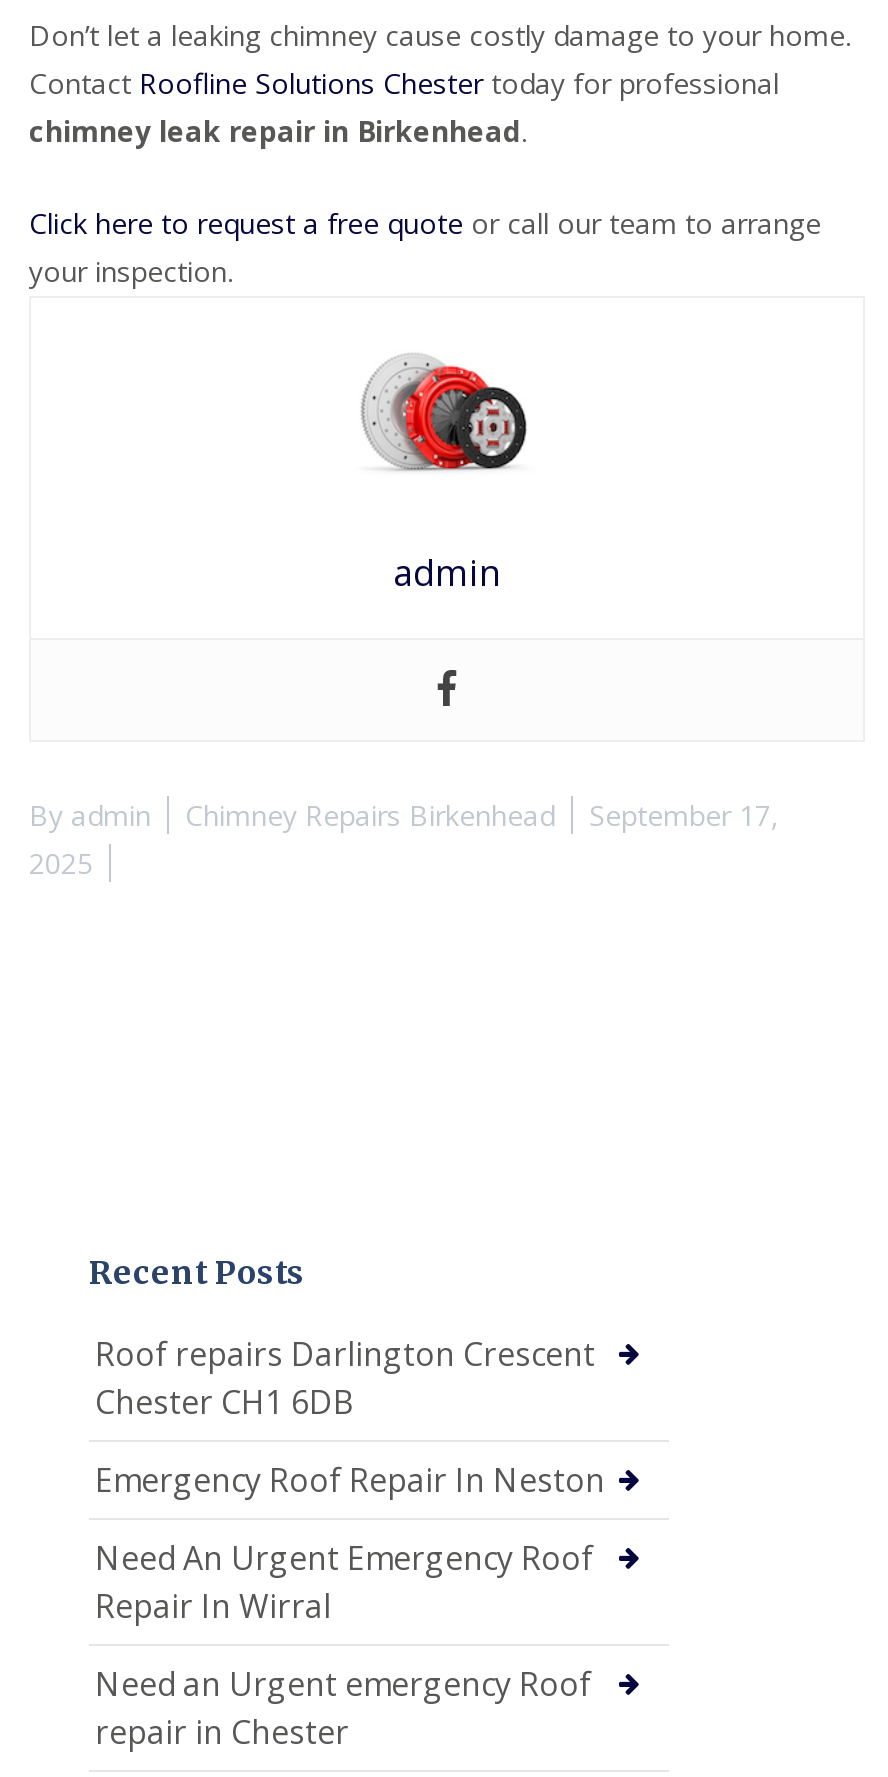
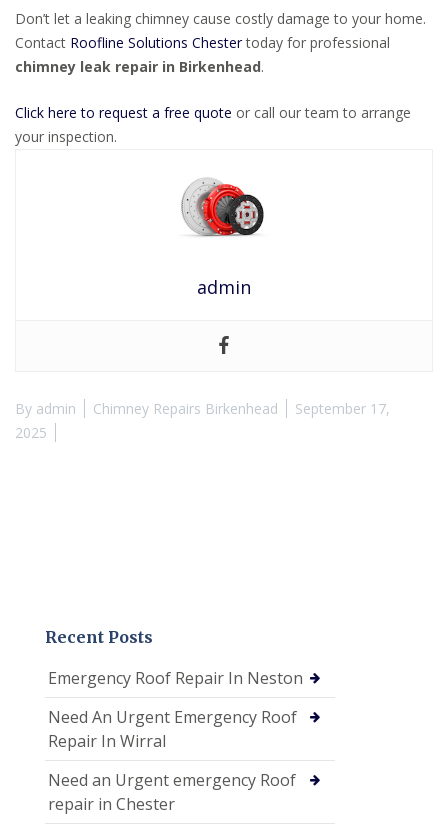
[95,1332,595,1424] Roof repairs Darlington Crescent | Chester CH1 6DB -> none

